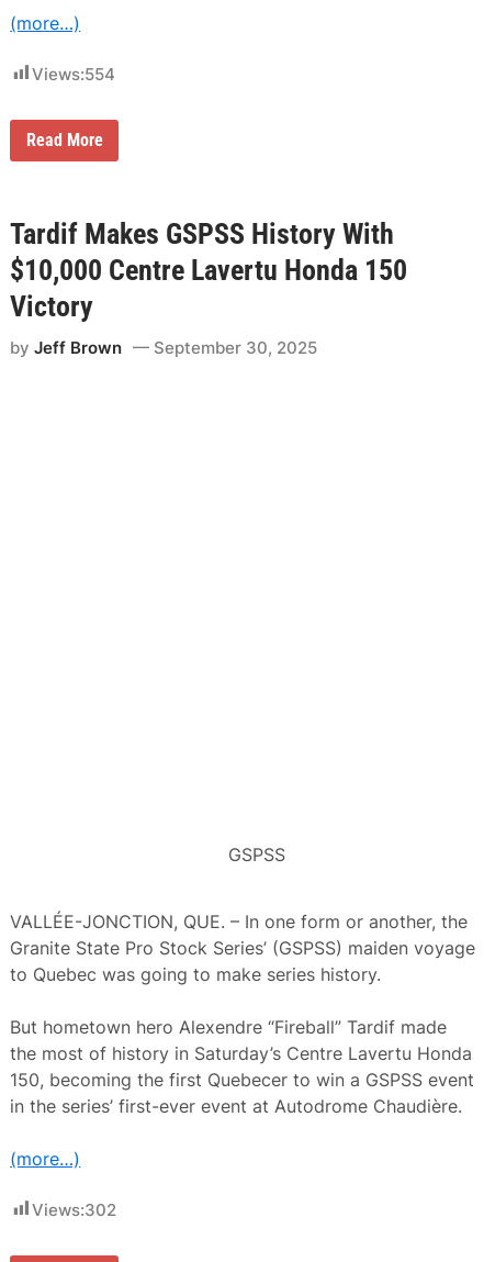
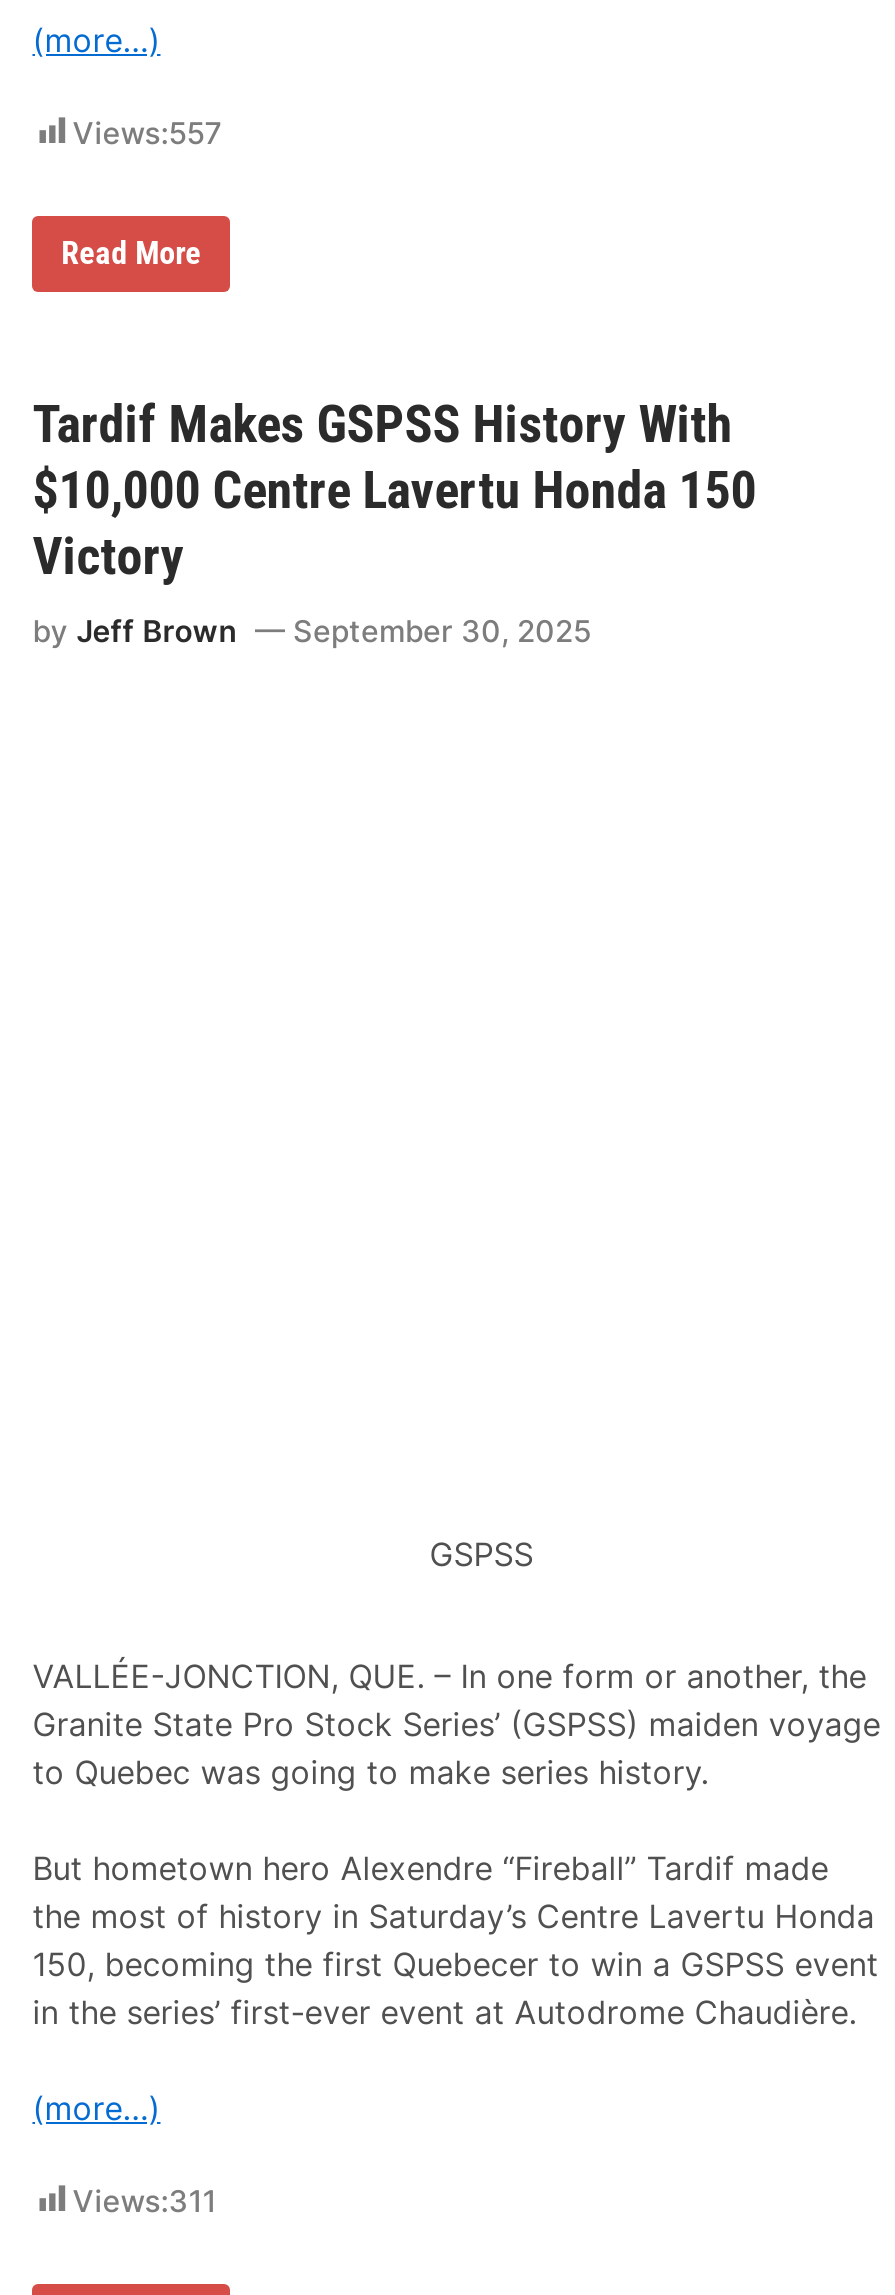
[32,64,115,85] Views:554 -> [72,113,222,151] Views:557
[32,1200,117,1220] Views:302 -> [72,2181,216,2219] Views:311

